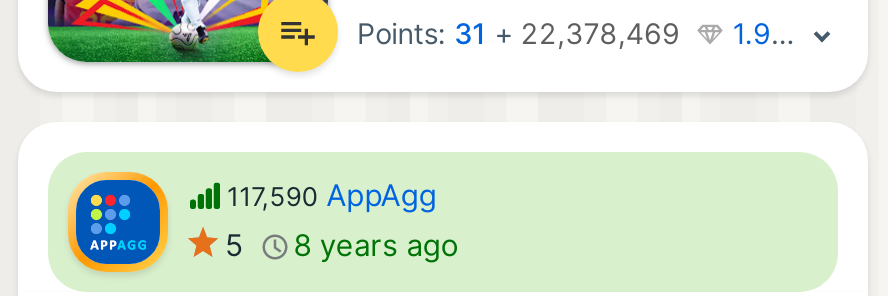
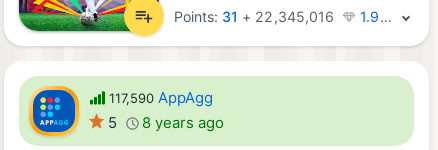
[357,15,680,49] Points: 31 + 22,378,469 -> [173,7,334,24] Points: 31 + 22,345,016

